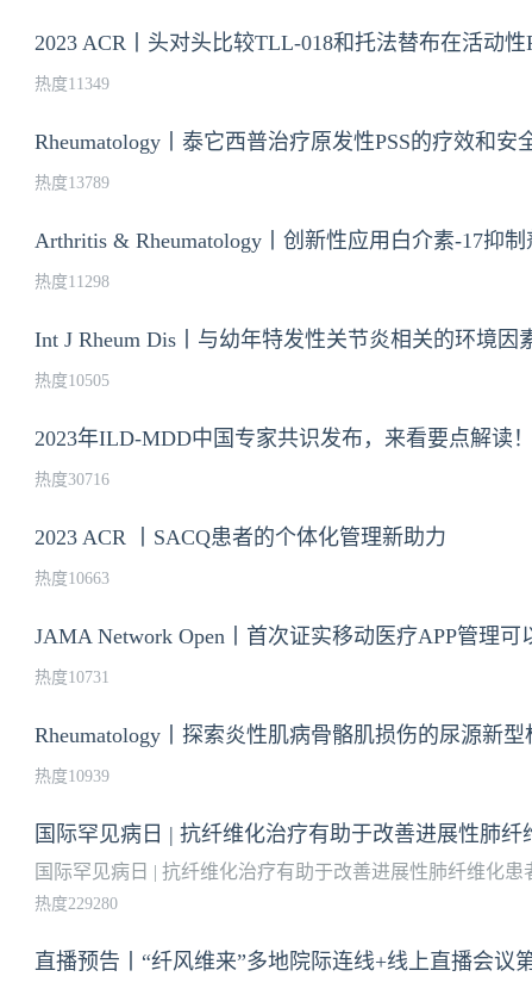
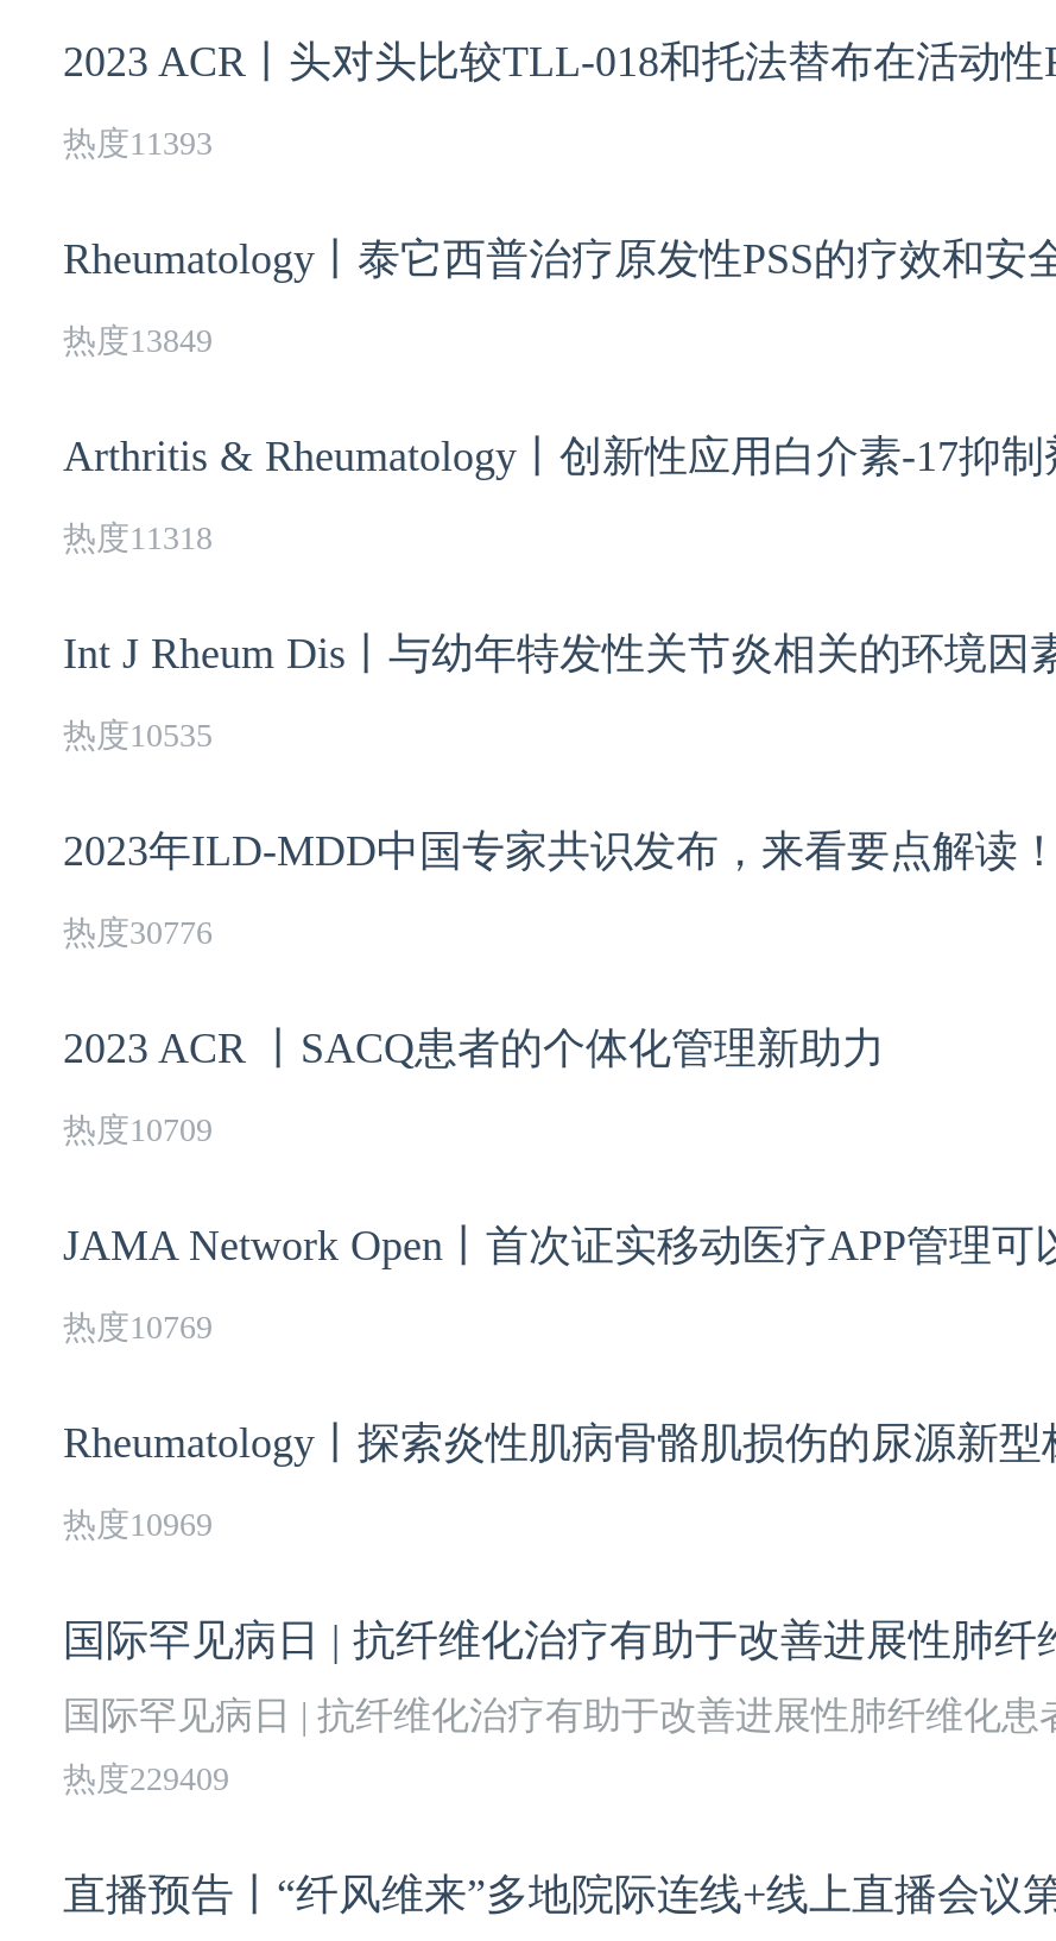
[35,75,109,93] 热度11349 -> [63,126,213,162] 热度11393
[35,174,109,192] 热度13789 -> [63,323,213,359] 热度13849
[35,273,109,291] 热度11298 -> [63,521,213,556] 热度11318
[35,372,109,390] 热度10505 -> [63,718,213,754] 热度10535
[35,471,109,489] 热度30716 -> [63,915,213,951] 热度30776
[35,570,109,587] 热度10663 -> [63,1113,213,1148] 热度10709
[35,668,109,686] 热度10731 -> [63,1310,213,1346] 热度10769
[35,767,109,785] 热度10939 -> [63,1507,213,1543] 热度10969
[35,895,118,913] 热度229280 -> [63,1762,229,1797] 热度229409

